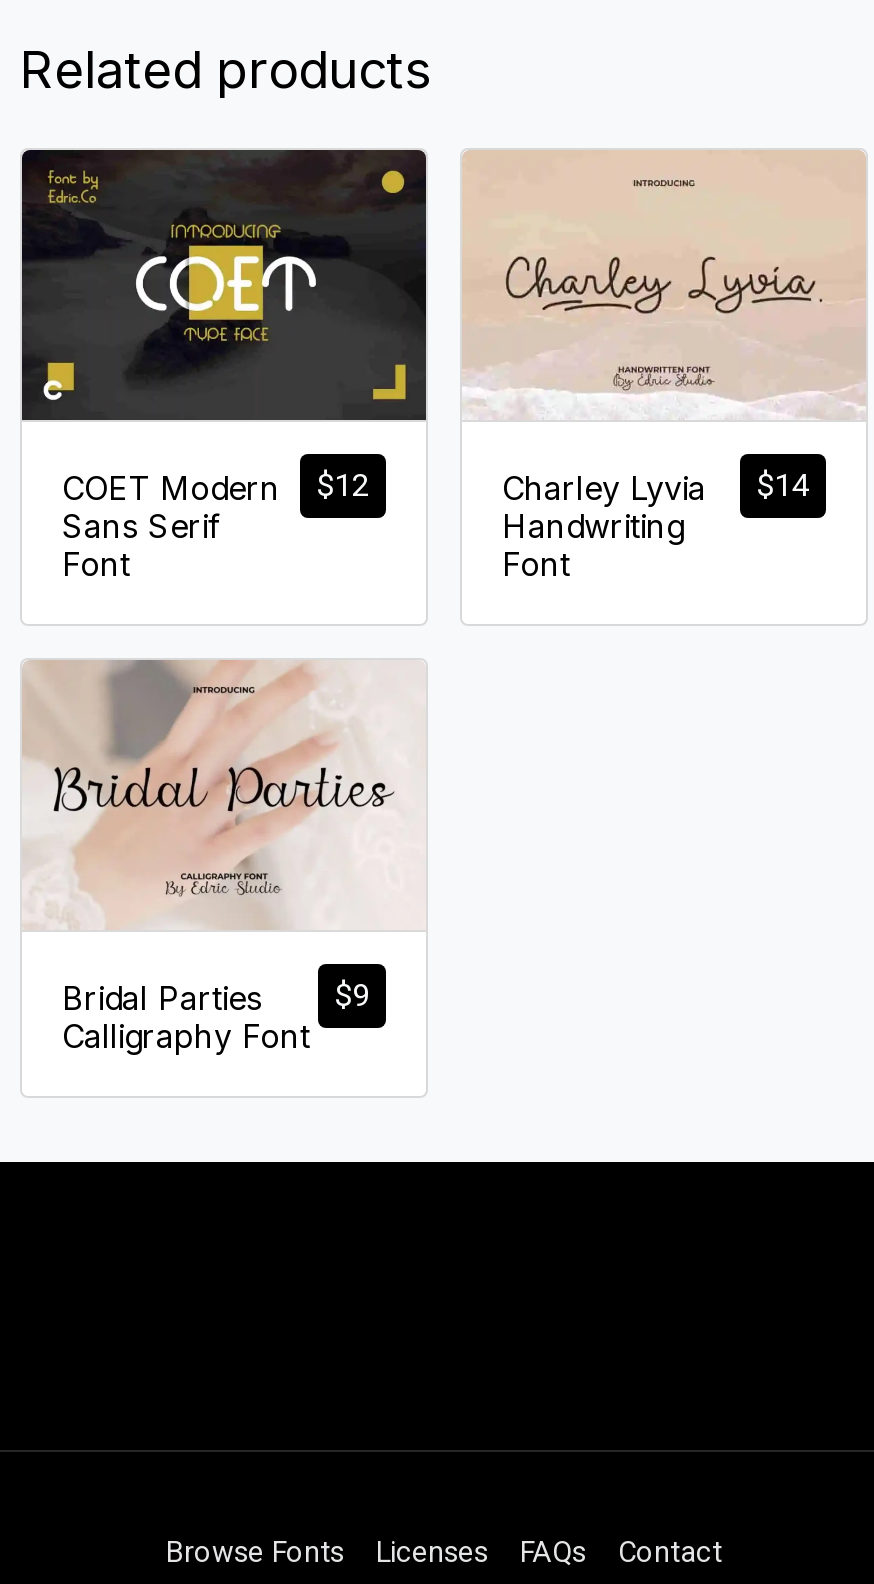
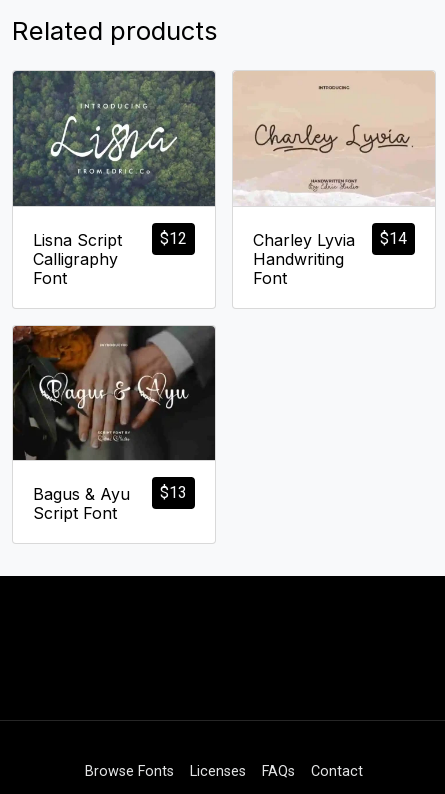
[24,150,426,546] [image] | COET Modern | Sans Serif -> [13,71,215,269] [image] | Lisna Script | Calligraphy
[22,660,426,1055] [image] | $9 | Bridal Parties | Calligraphy Font -> [12,325,216,523] [image] | $13 | Bagus & Ayu | Script Font

